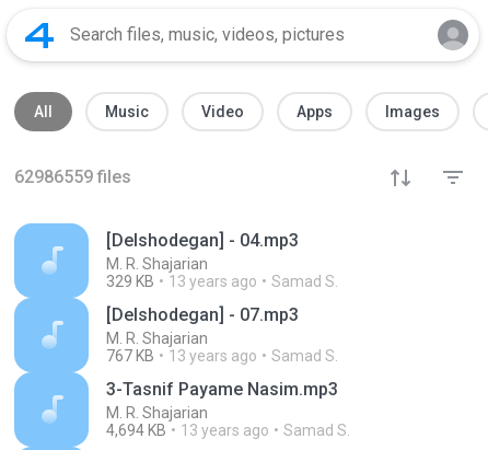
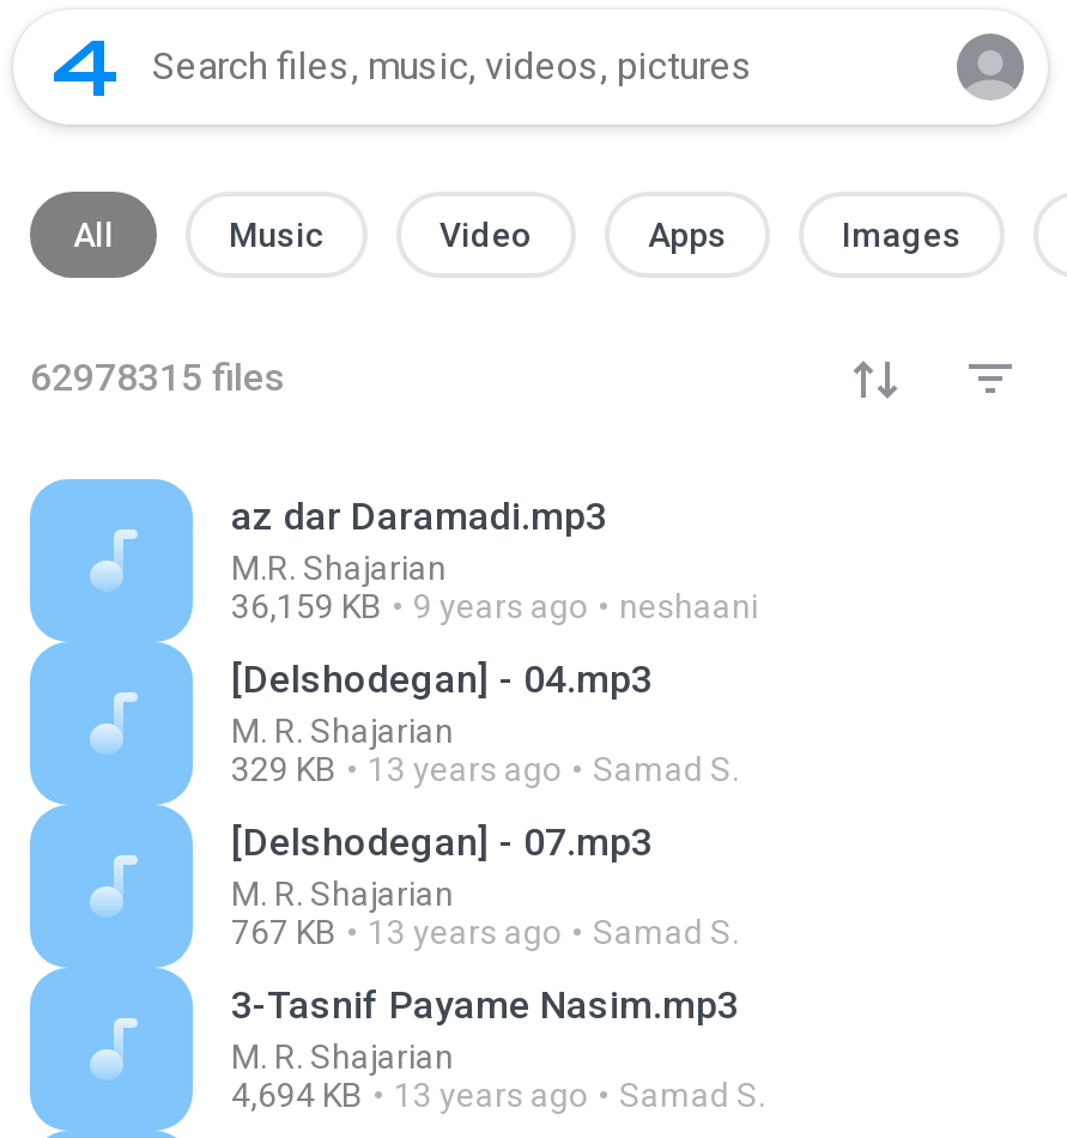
[14,166,131,187] 62986559 files -> [30,355,758,625] 62978315 files | az dar Daramadi.mp3 | M.R. Shajarian | 36,159 KB | 9 years ago | neshaani

